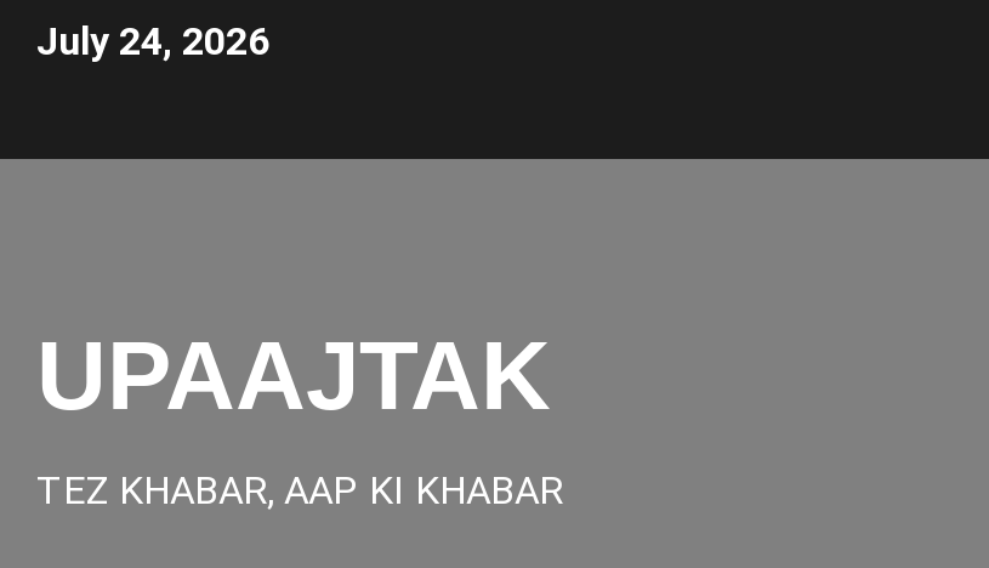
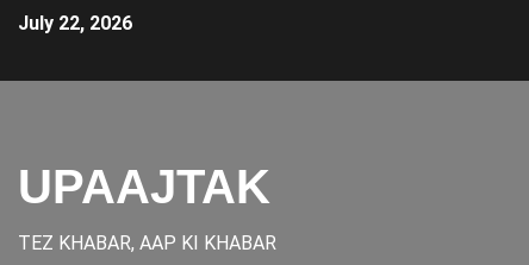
[36,19,269,65] July 24, 2026 -> [18,12,132,35] July 22, 2026

